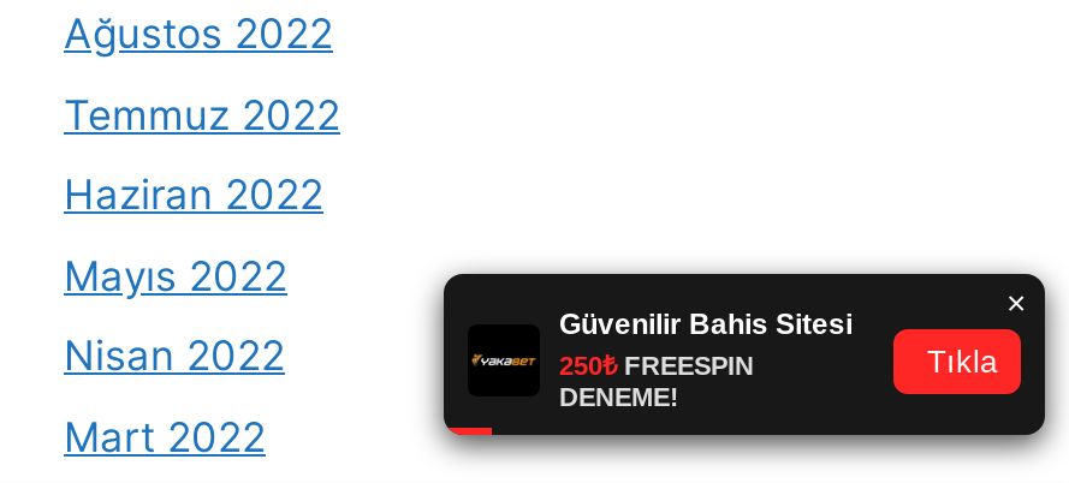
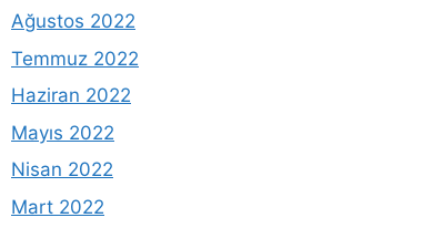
[429,269,1059,459] [image] -> none

